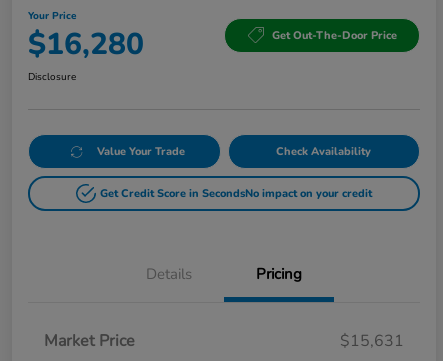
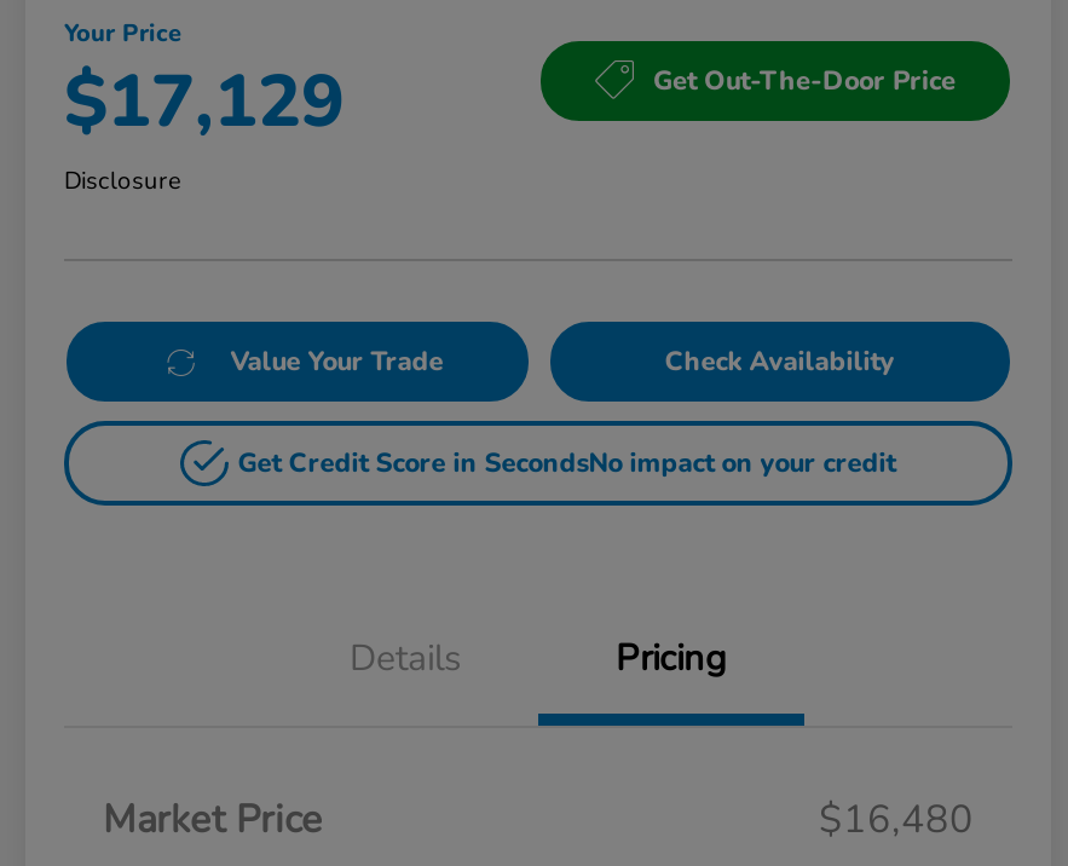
[28,24,144,65] $16,280 -> [64,54,345,153] $17,129
[340,330,404,352] $15,631 -> [819,794,974,847] $16,480

